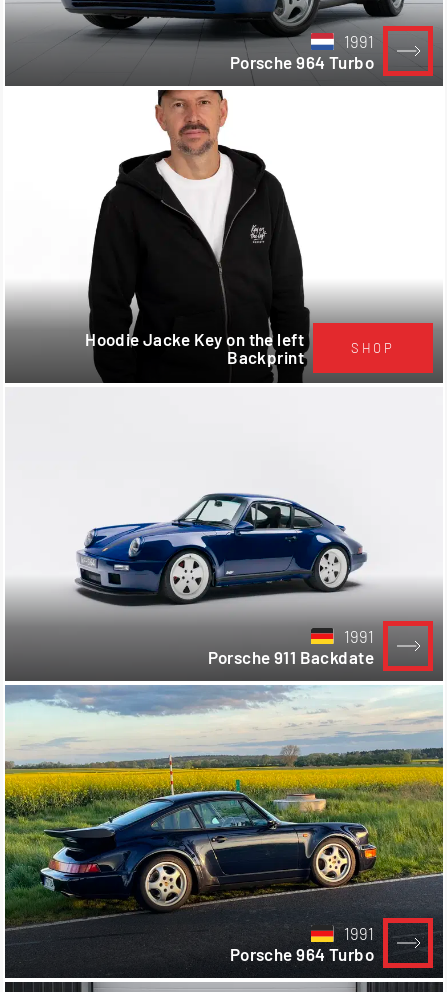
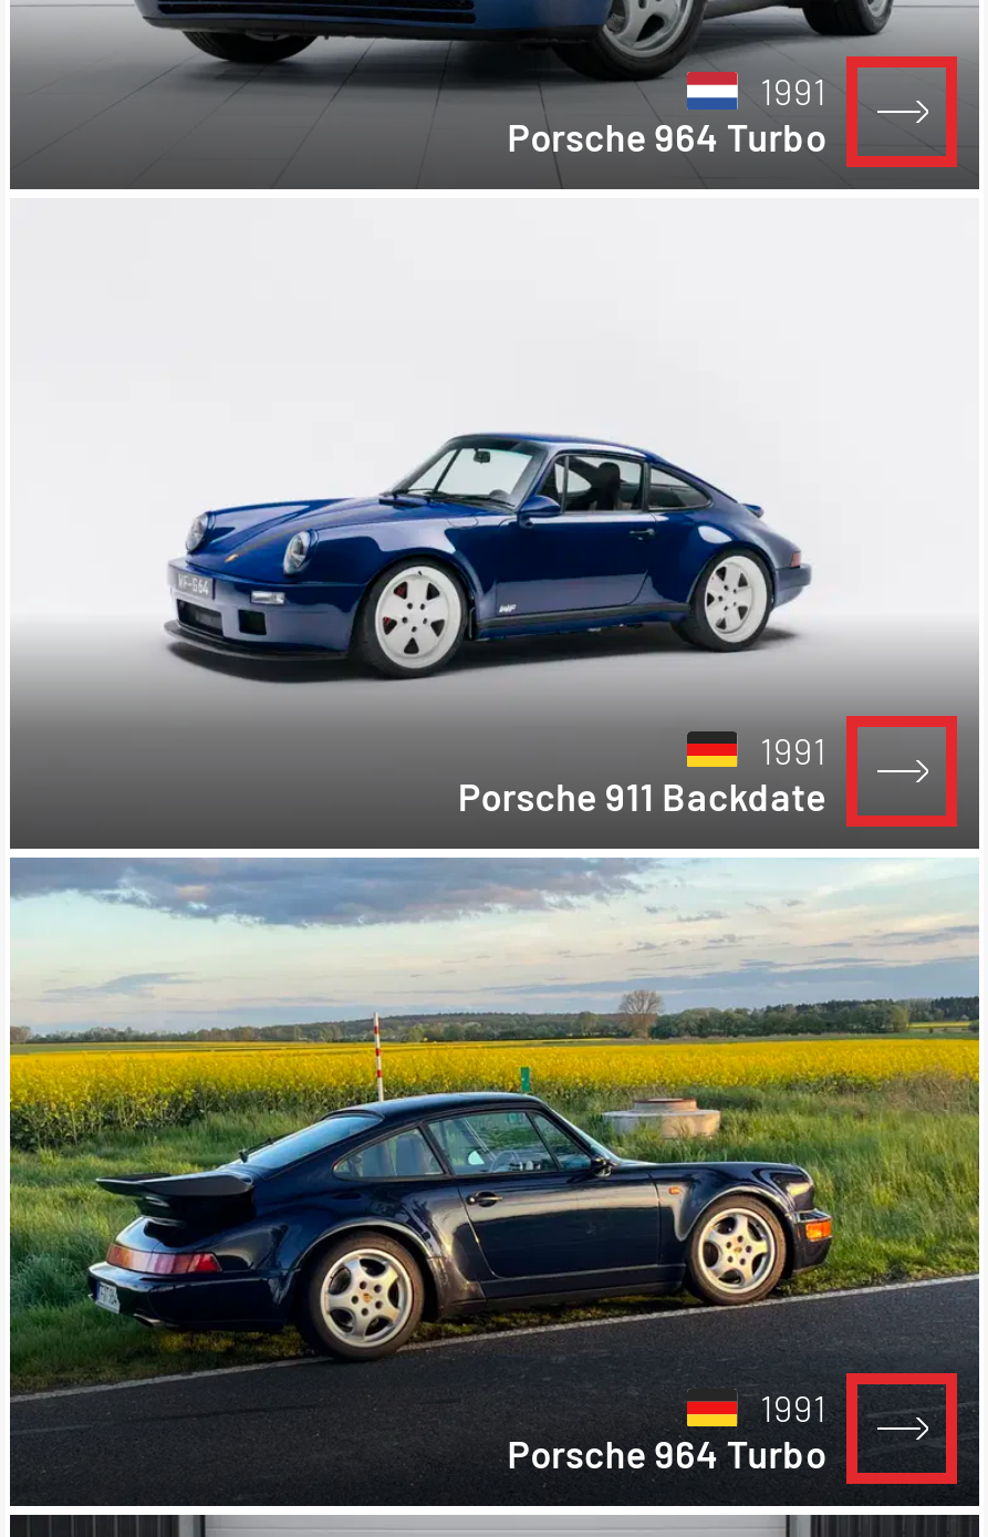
[75,89,428,382] [image] | Hoodie Jacke Key on the left | Backprint | SHOP -> none

